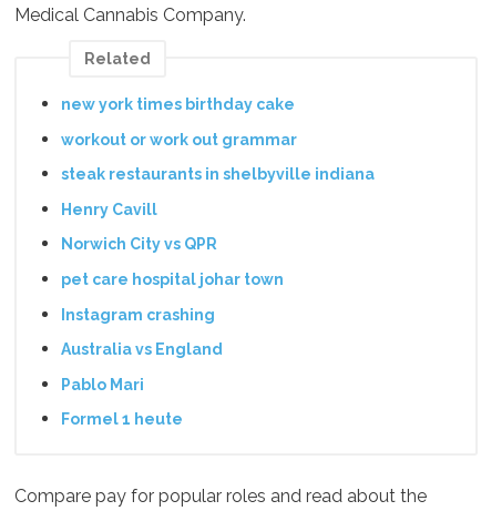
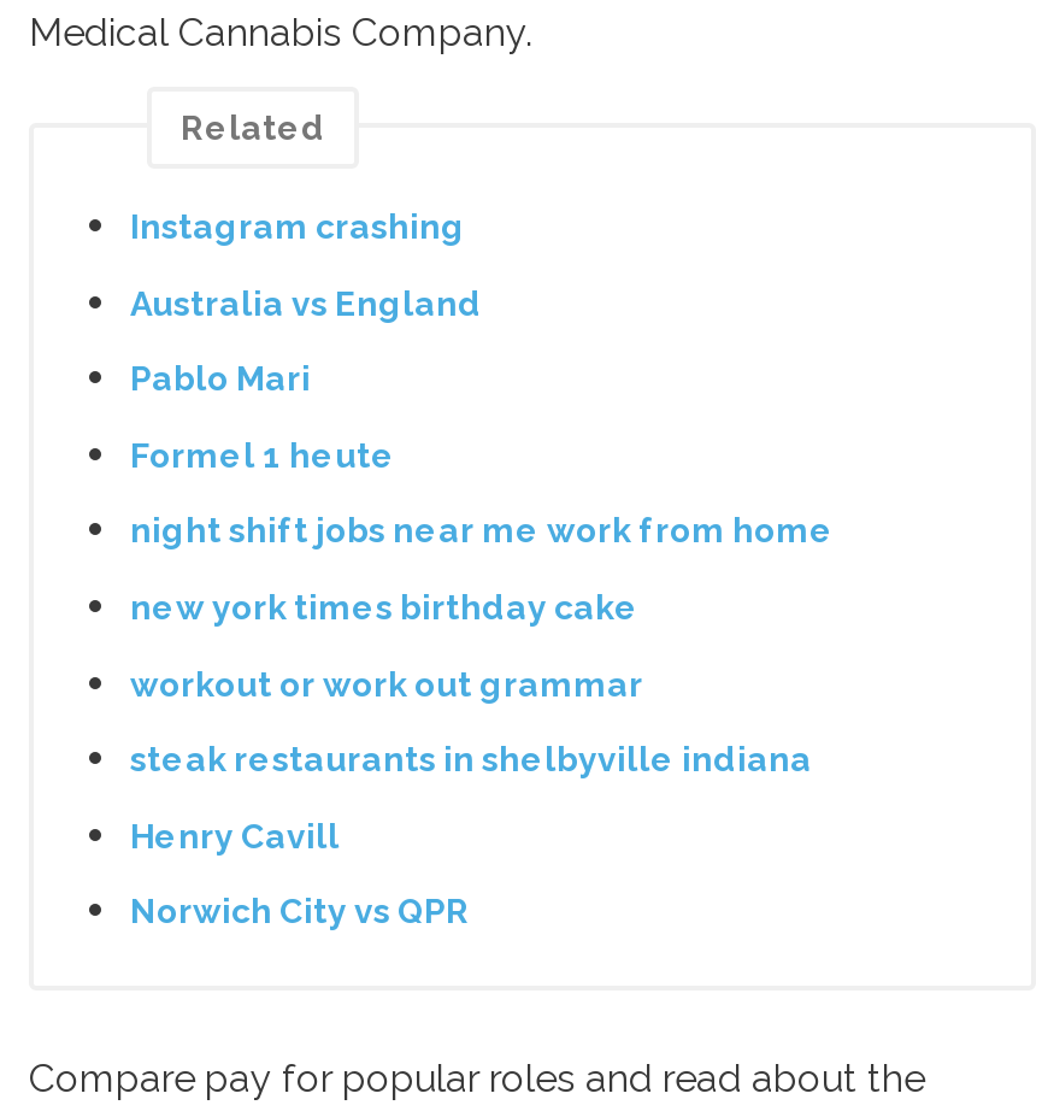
none -> [130,512,834,550] night shift jobs near me work from home
moved [61,95,375,253] -> [130,588,812,931]: new york times birthday cake | workout or work out grammar | steak restaurants in shelbyville indiana | Henry Cavill | Norwich City vs QPR
[61,270,284,288] pet care hospital johar town -> none
moved [61,305,223,428] -> [130,207,482,474]: Instagram crashing | Australia vs England | Pablo Mari | Formel 1 heute

